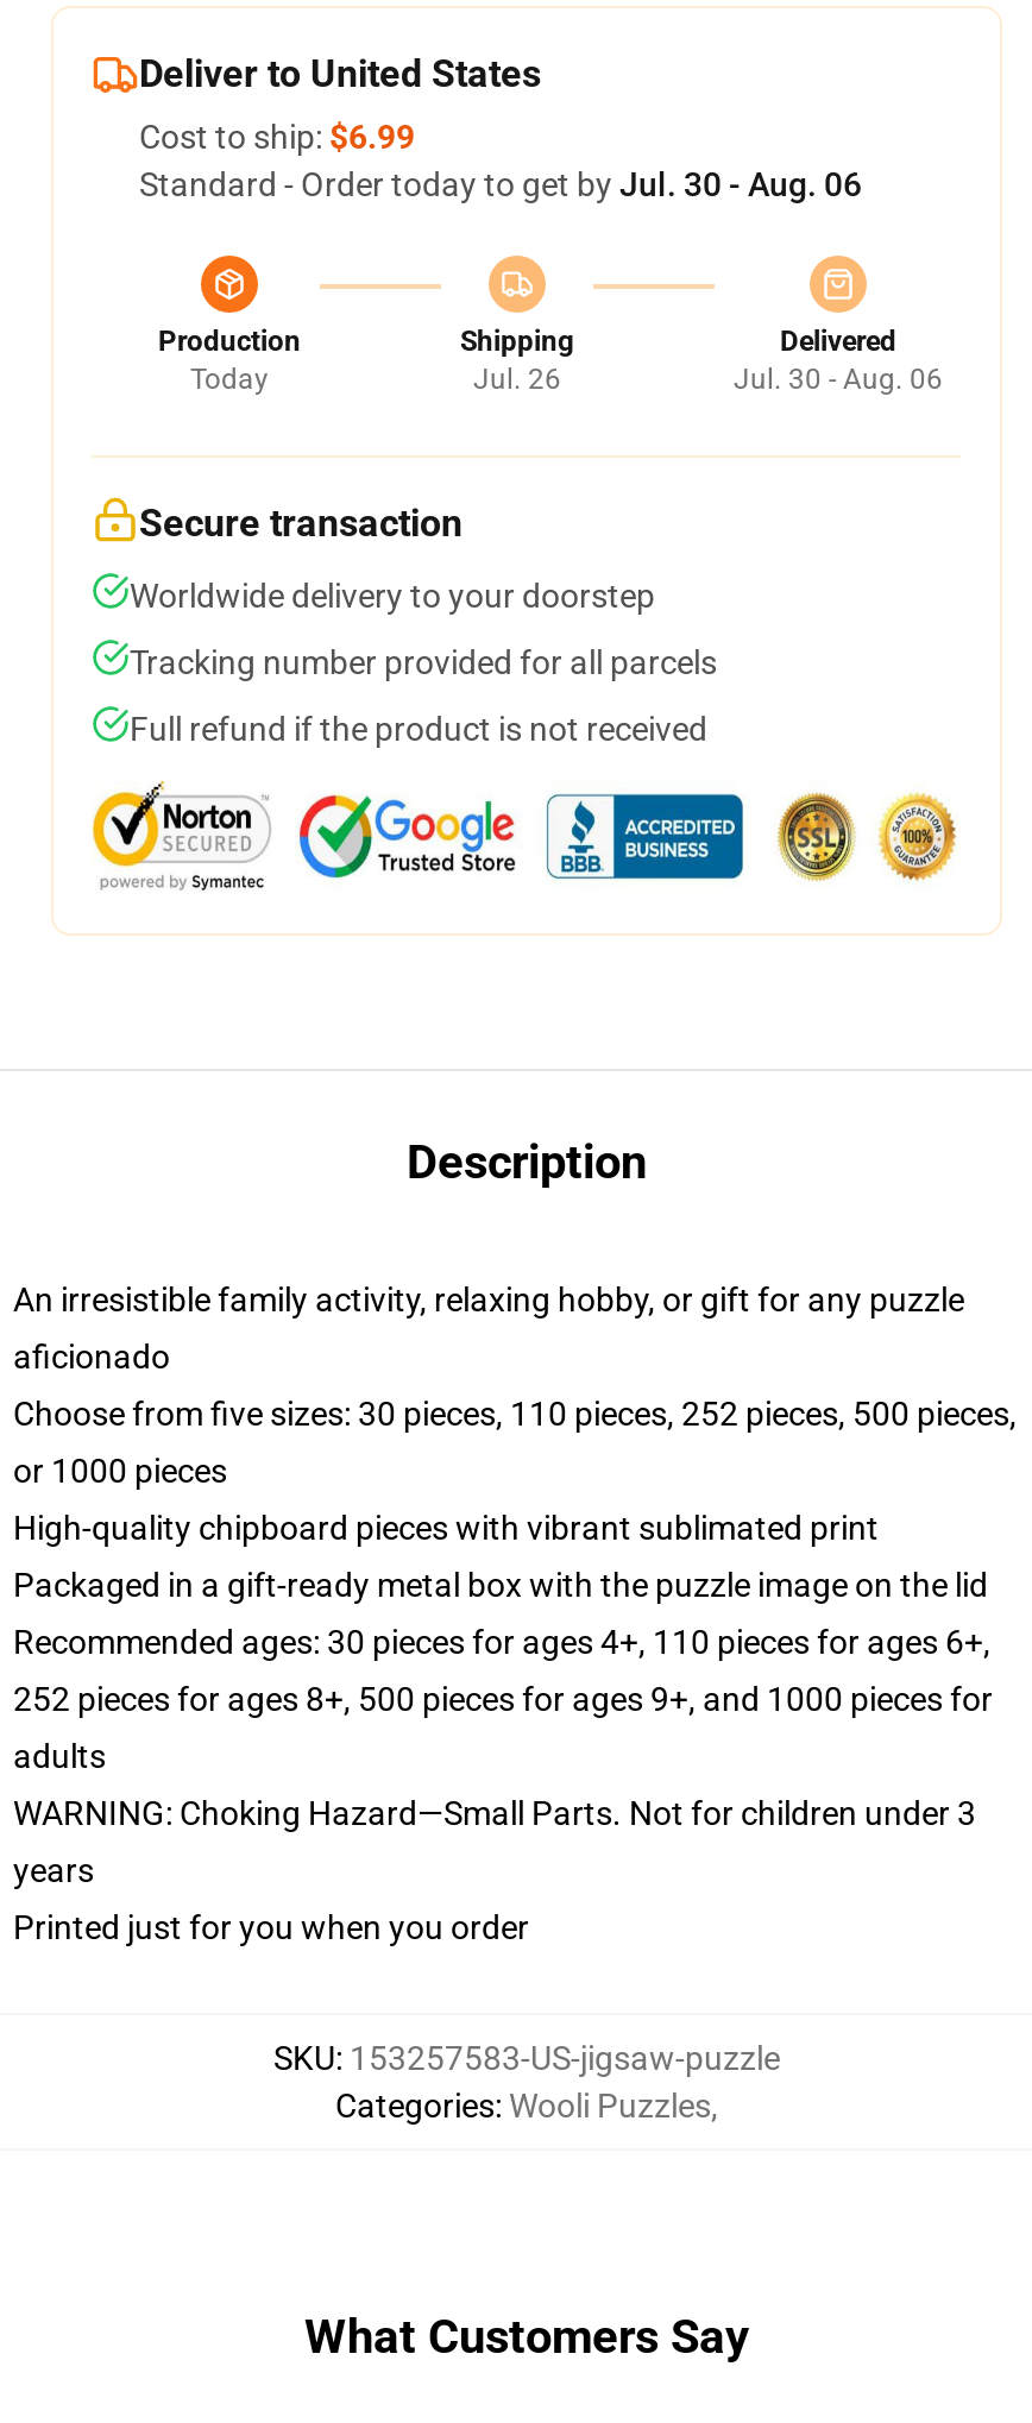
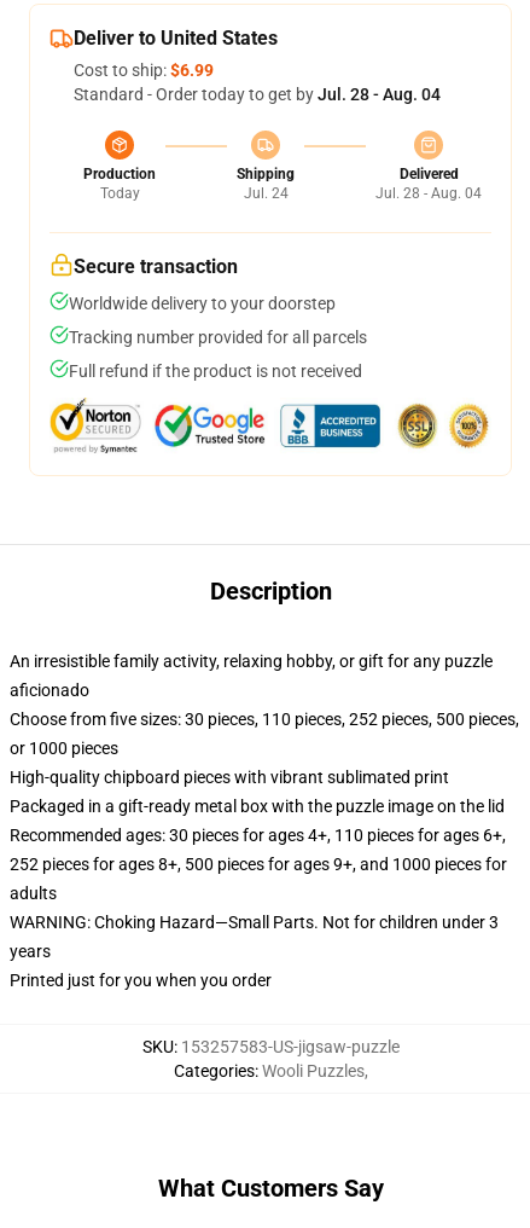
[139,165,862,203] Standard - Order today to get by Jul. 30 - Aug. 06 -> [74,85,441,104] Standard - Order today to get by Jul. 28 - Aug. 04
[473,363,561,396] Jul. 26 -> [243,185,288,202] Jul. 24
[734,363,943,396] Jul. 30 - Aug. 06 -> [375,185,482,202] Jul. 28 - Aug. 04

